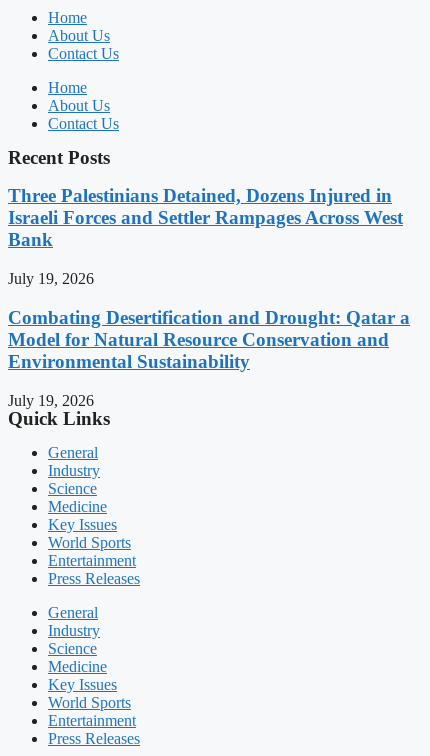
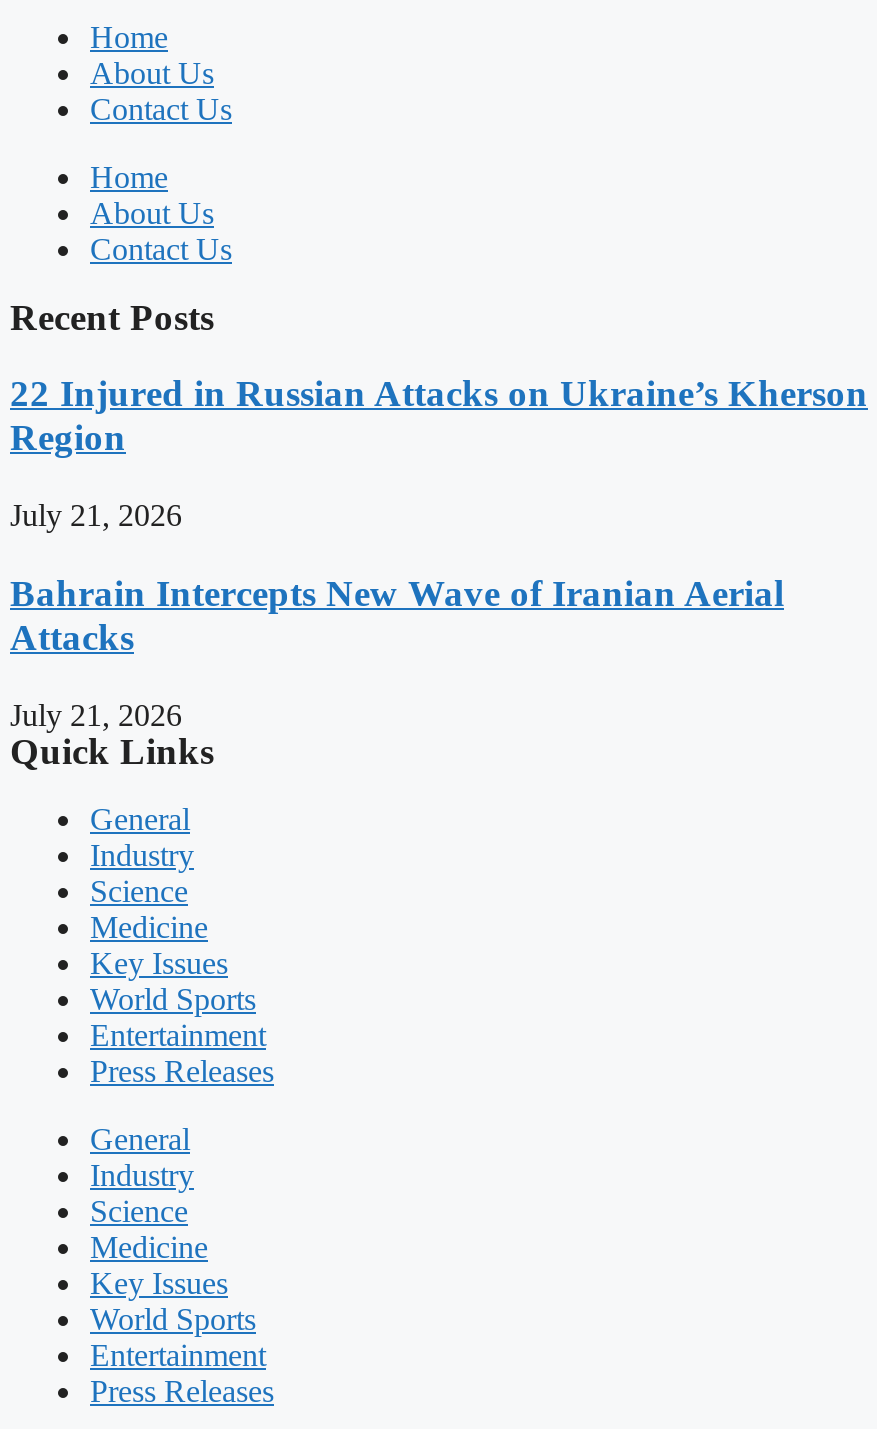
[8,185,403,250] Three Palestinians Detained, Dozens Injured in | Israeli Forces and Settler Rampages Across West | Bank -> [10,373,868,459] 22 Injured in Russian Attacks on Ukraine’s Kherson | Region
[8,270,94,287] July 19, 2026 -> [10,498,182,532] July 21, 2026
[8,307,410,372] Combating Desertification and Drought: Qatar a | Model for Natural Resource Conservation and | Environmental Sustainability -> [10,572,784,658] Bahrain Intercepts New Wave of Iranian Aerial | Attacks
[8,391,94,408] July 19, 2026 -> [10,697,182,731] July 21, 2026

